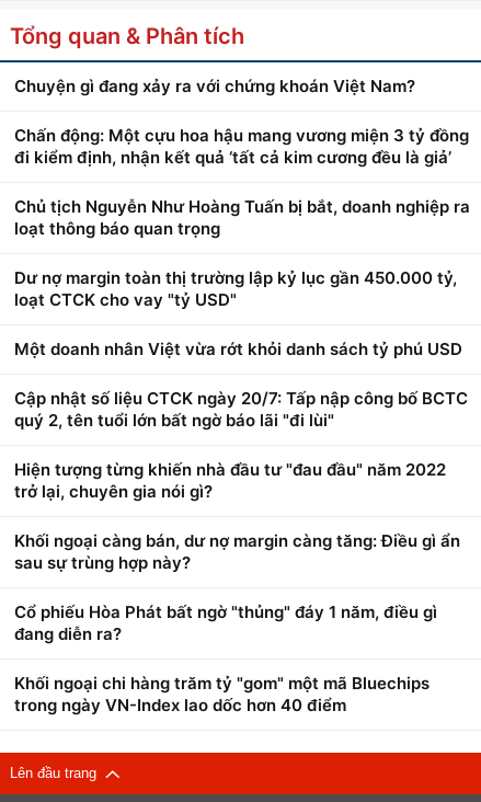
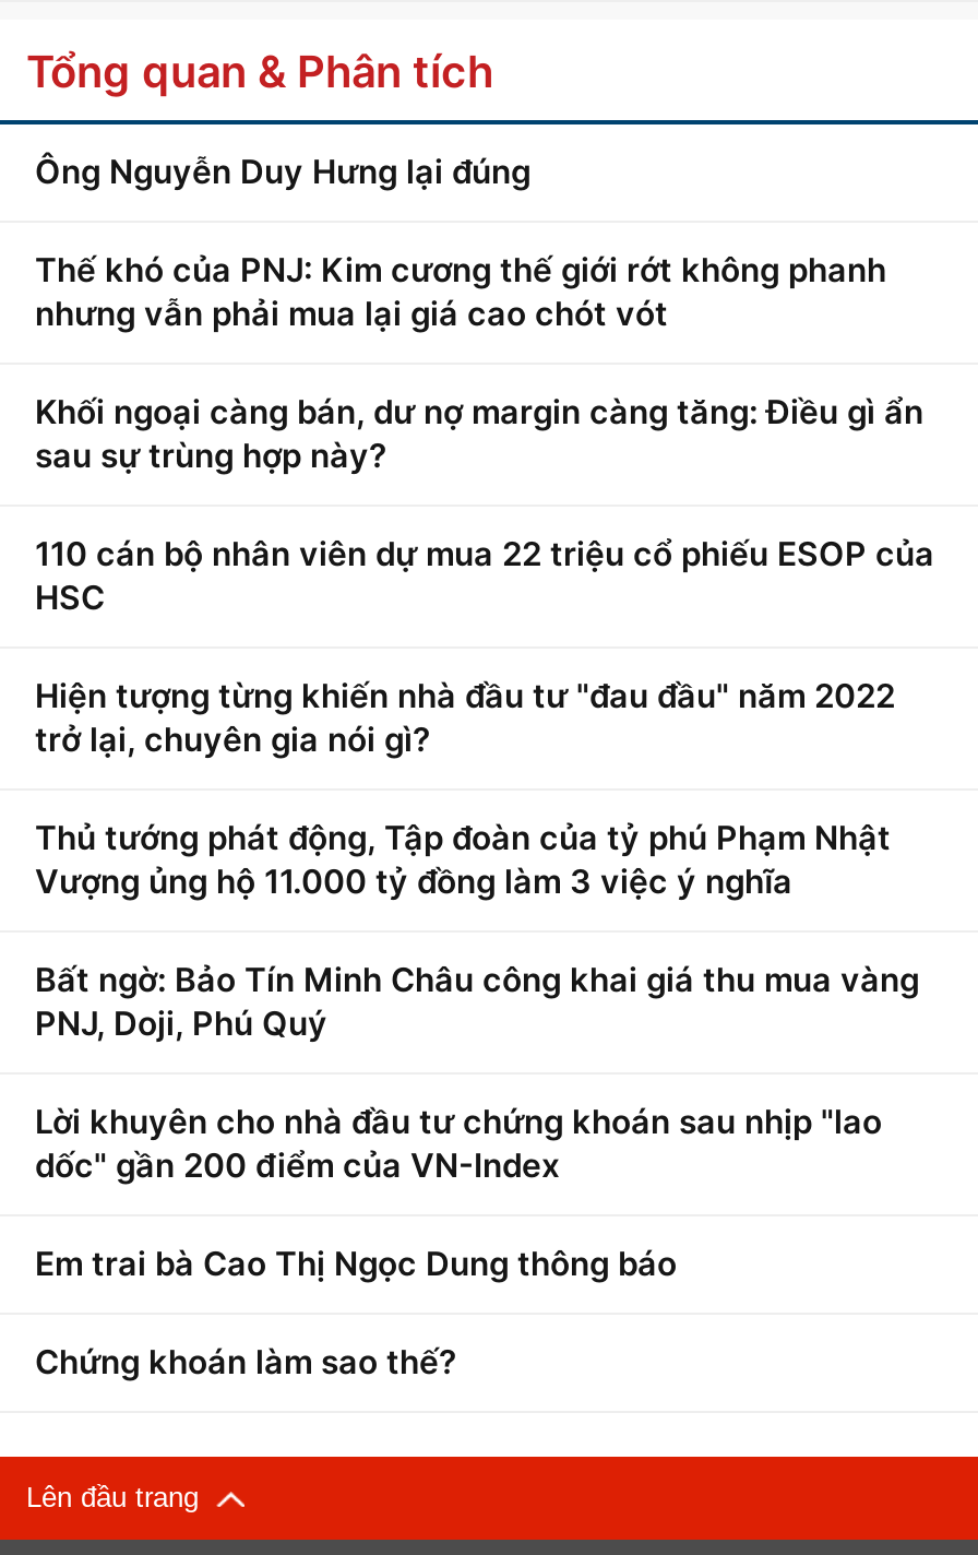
[14,76,470,431] Chuyện gì đang xảy ra với chứng khoán Việt Nam? | Chấn động: Một cựu hoa hậu mang vương miện 3 tỷ đồng | đi kiểm định, nhận kết quả ‘tất cả kim cương đều là giả’ | Chủ tịch Nguyễn Như Hoàng Tuấn bị bắt, doanh nghiệp ra | loạt thông báo quan trọng | Dư nợ margin toàn thị trường lập kỷ lục gần 450.000 tỷ, | loạt CTCK cho vay "tỷ USD" | Một doanh nhân Việt vừa rớt khỏi danh sách tỷ phú USD | Cập nhật số liệu CTCK ngày 20/7: Tấp nập công bố BCTC | quý 2, tên tuổi lớn bất ngờ báo lãi "đi lùi" -> [35,151,934,618] Ông Nguyễn Duy Hưng lại đúng | Thế khó của PNJ: Kim cương thế giới rớt không phanh | nhưng vẫn phải mua lại giá cao chót vót | 110 cán bộ nhân viên dự mua 22 triệu cổ phiếu ESOP của | HSC
moved [14,459,446,502] -> [35,675,895,760]: Hiện tượng từng khiến nhà đầu tư "đau đầu" năm 2022 | trở lại, chuyên gia nói gì?
moved [14,530,460,573] -> [35,391,923,476]: Khối ngoại càng bán, dư nợ margin càng tăng: Điều gì ẩn | sau sự trùng hợp này?
[14,601,437,715] Cổ phiếu Hòa Phát bất ngờ "thủng" đáy 1 năm, điều gì | đang diễn ra? | Khối ngoại chi hàng trăm tỷ "gom" một mã Bluechips | trong ngày VN-Index lao dốc hơn 40 điểm -> [35,817,919,1382] Thủ tướng phát động, Tập đoàn của tỷ phú Phạm Nhật | Vượng ủng hộ 11.000 tỷ đồng làm 3 việc ý nghĩa | Bất ngờ: Bảo Tín Minh Châu công khai giá thu mua vàng | PNJ, Doji, Phú Quý | Lời khuyên cho nhà đầu tư chứng khoán sau nhịp "lao | dốc" gần 200 điểm của VN-Index | Em trai bà Cao Thị Ngọc Dung thông báo | Chứng khoán làm sao thế?

